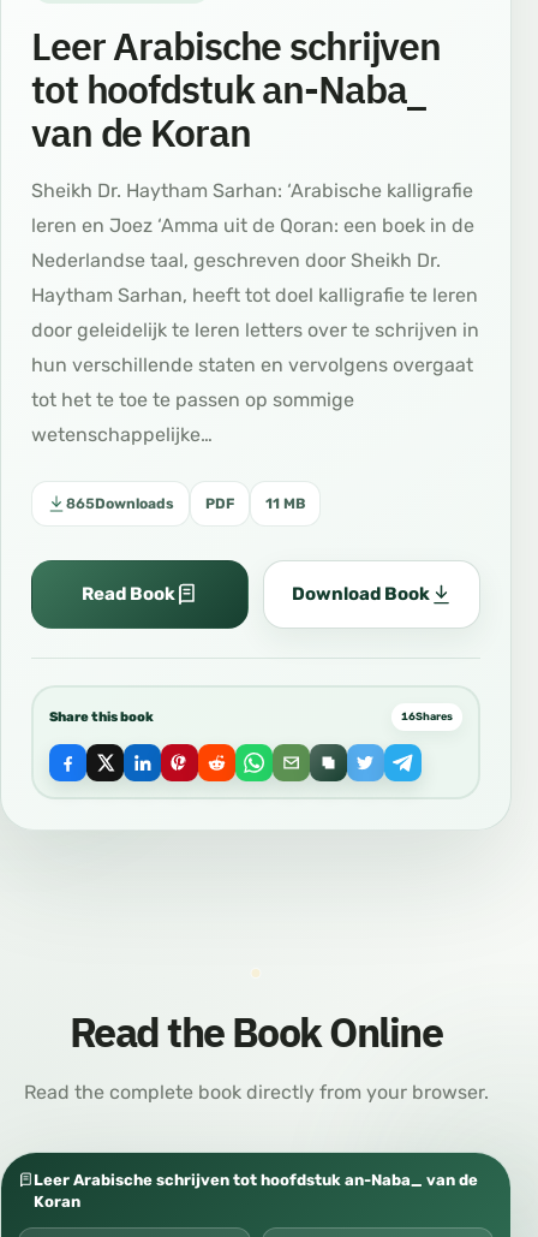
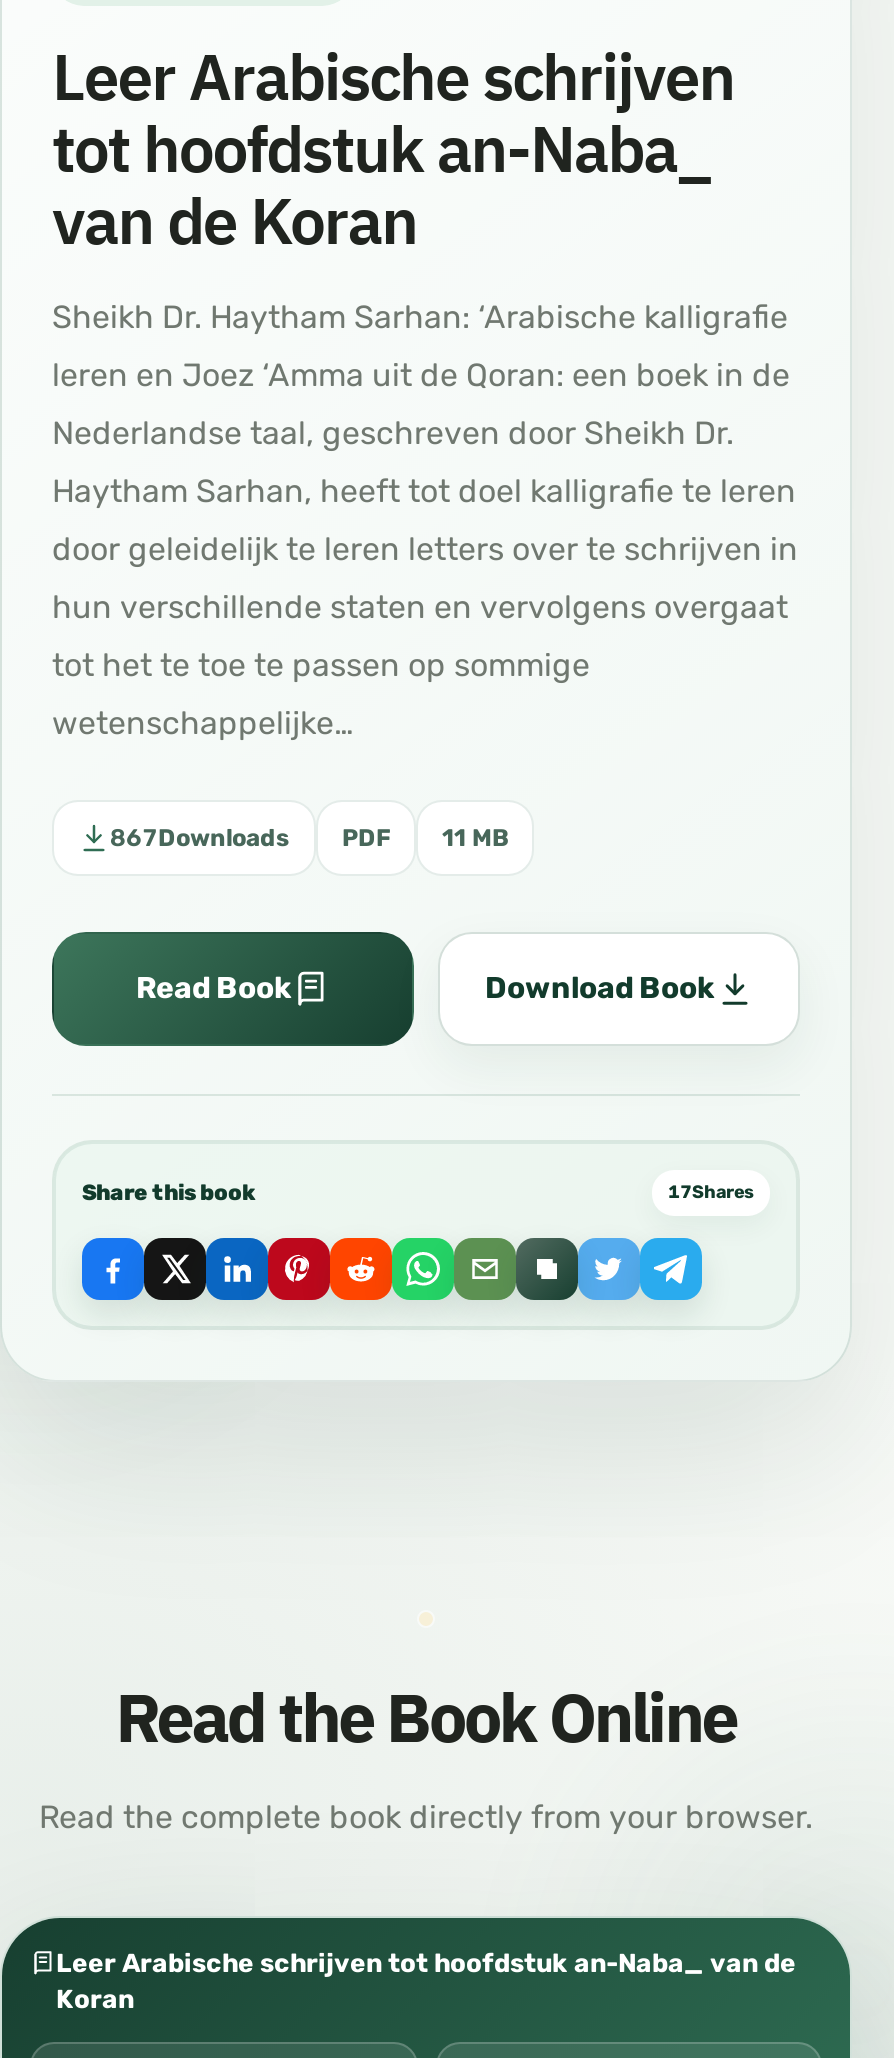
[66,495,305,512] 865Downloads PDF 11 MB -> [110,824,508,852] 867Downloads PDF 11 MB
[401,710,453,722] 16Shares -> [668,1182,754,1202] 17Shares

